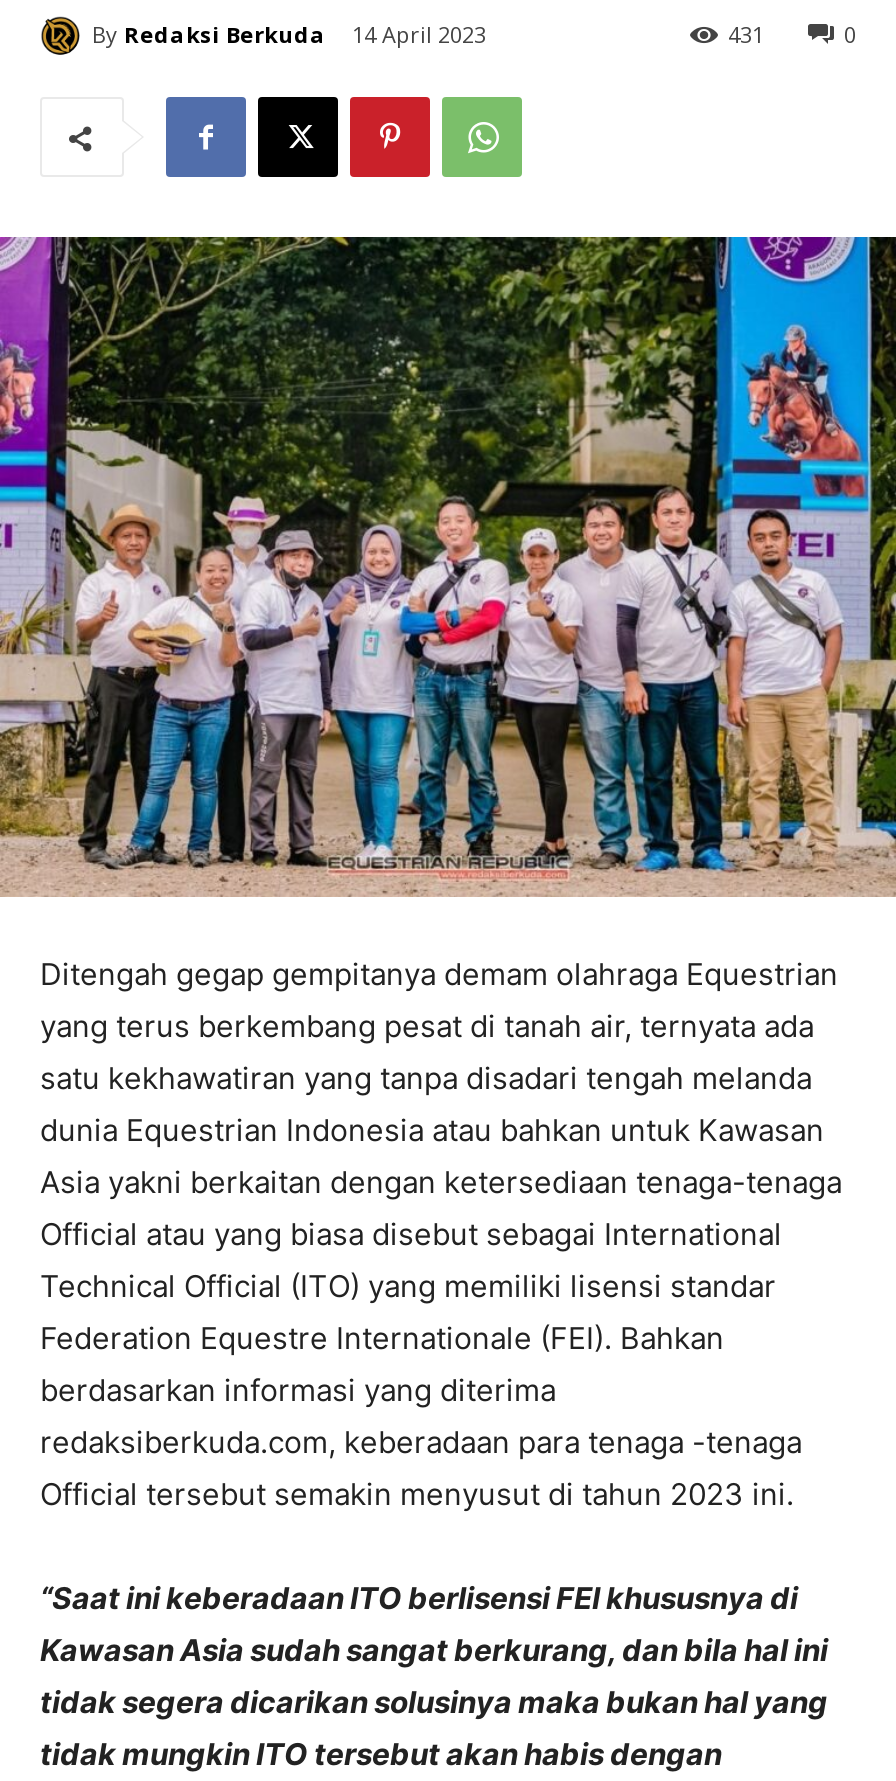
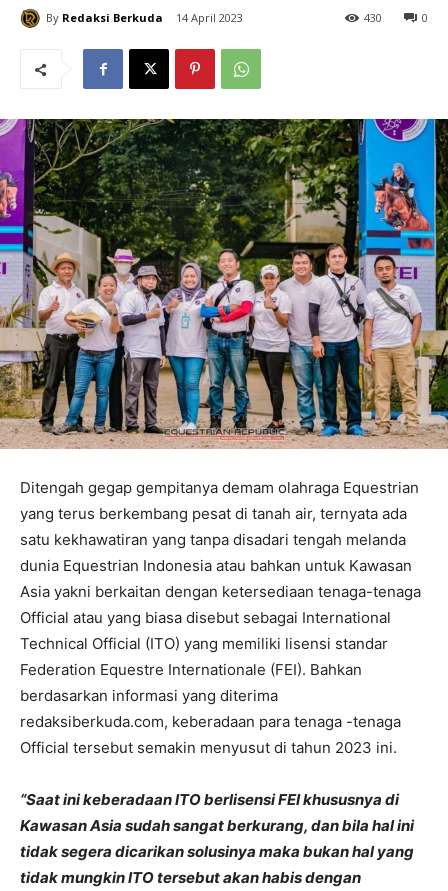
[728,19,764,49] 431 -> [364,10,382,25] 430

